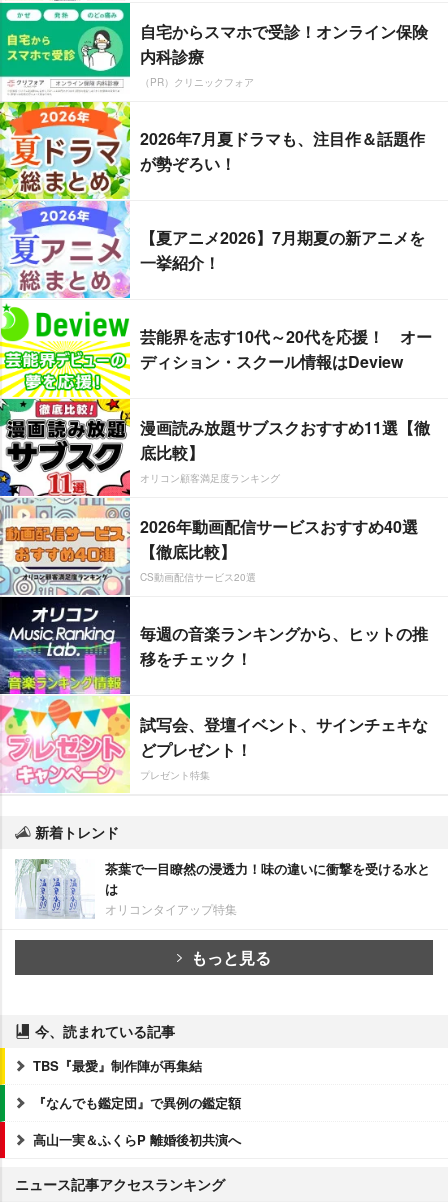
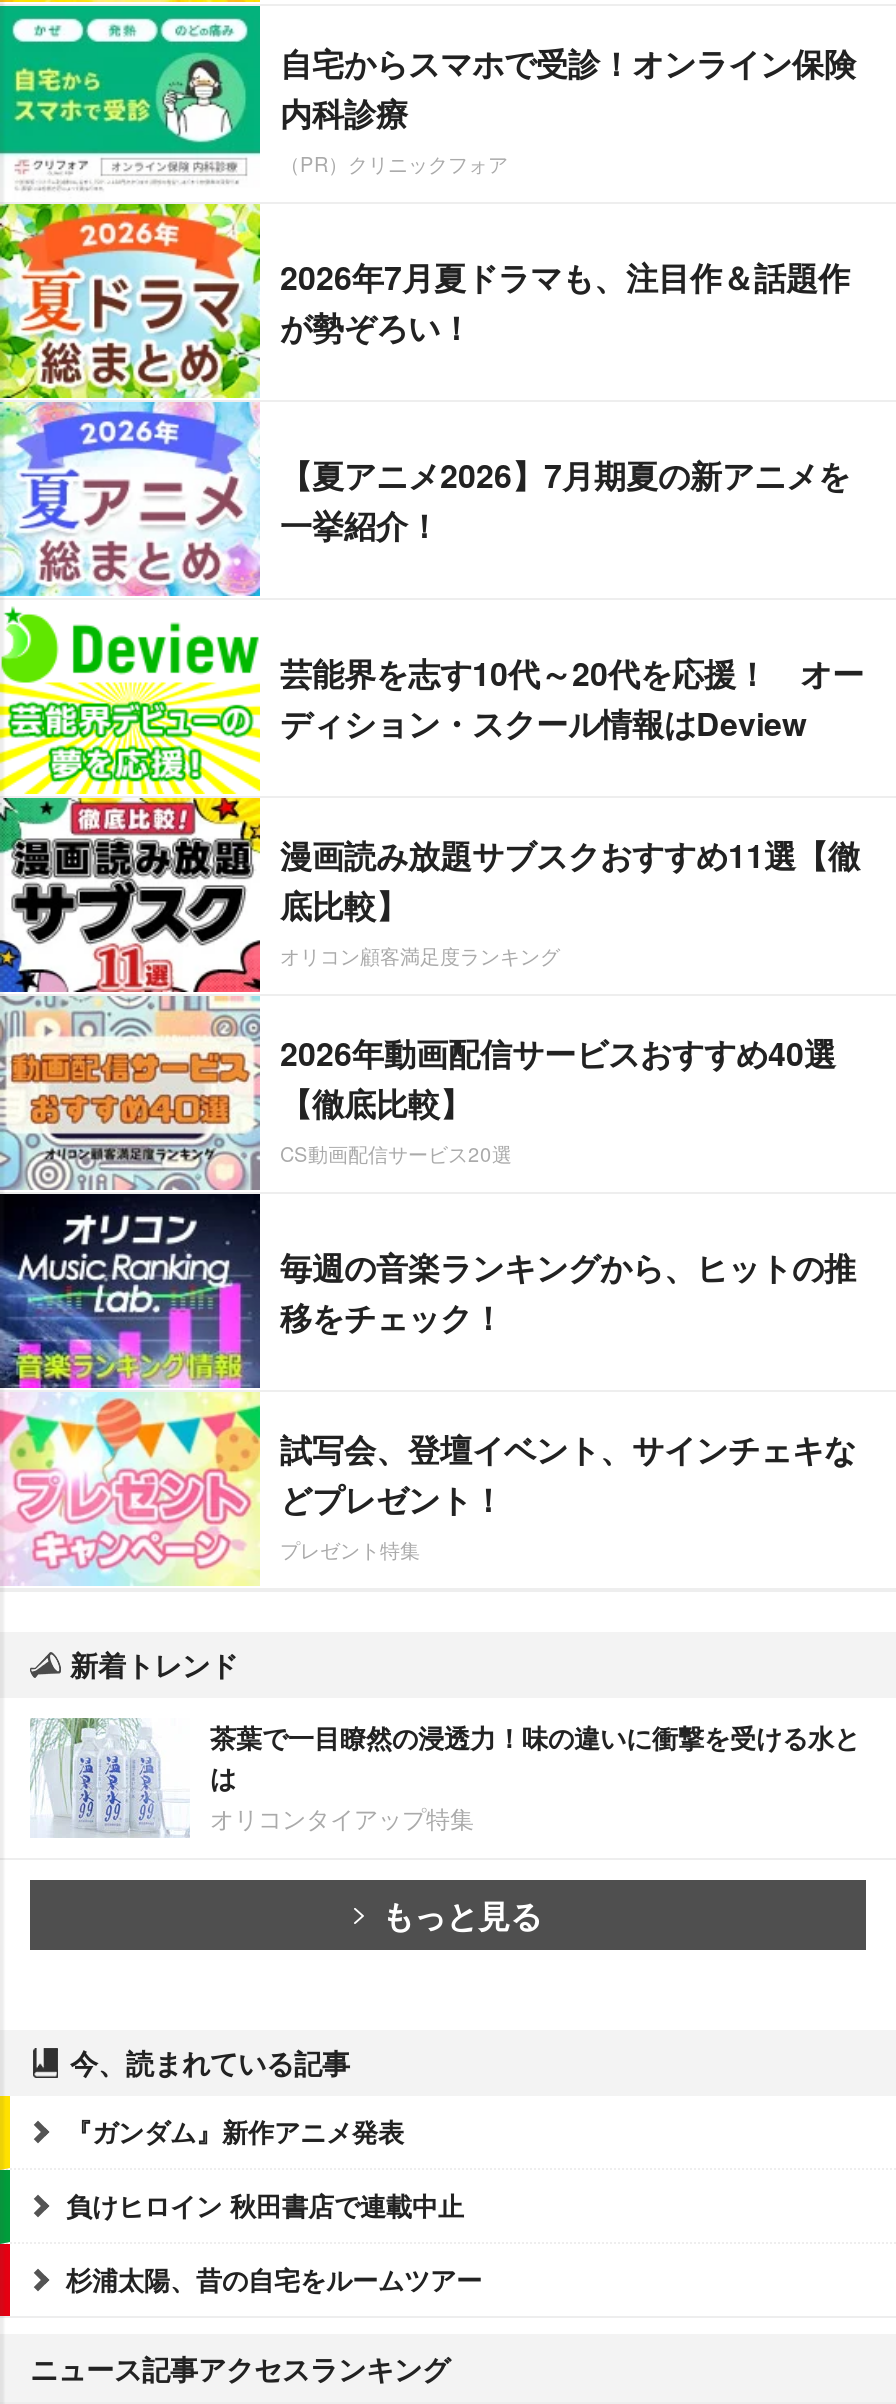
[33,1056,202,1075] TBS『最愛』制作陣が再集結 -> [66,2111,404,2149] 『ガンダム』新作アニメ発表
[33,1093,241,1112] 『なんでも鑑定団』で異例の鑑定額 -> [66,2185,464,2223] 負けヒロイン 秋田書店で連載中止
[33,1130,241,1149] 高山一実＆ふくらP 離婚後初共演へ -> [66,2259,482,2297] 杉浦太陽、昔の自宅をルームツアー

